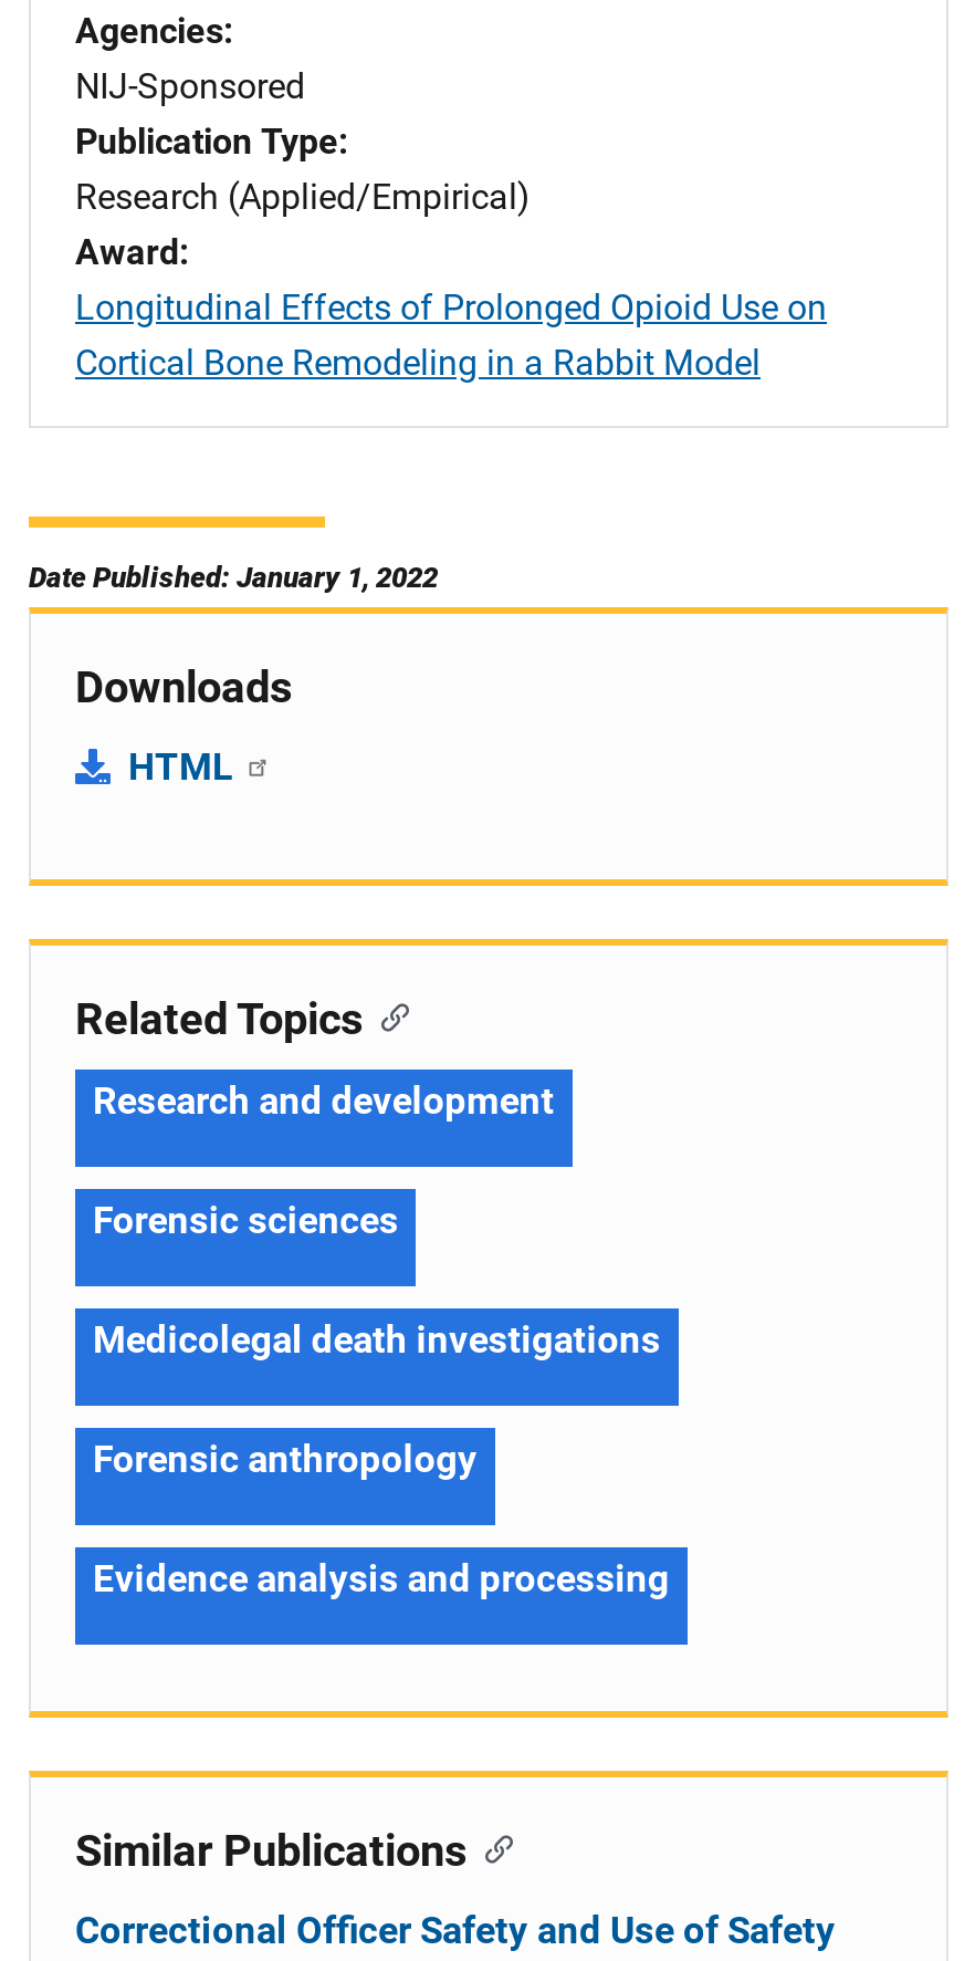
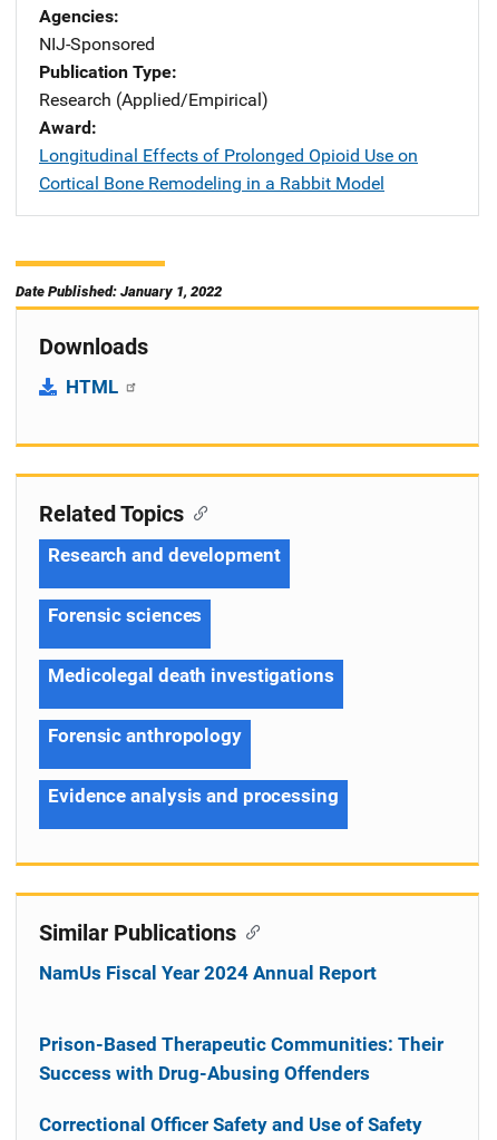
none -> [39,962,444,1084] NamUs Fiscal Year 2024 Annual Report | Prison-Based Therapeutic Communities: Their | Success with Drug-Abusing Offenders

